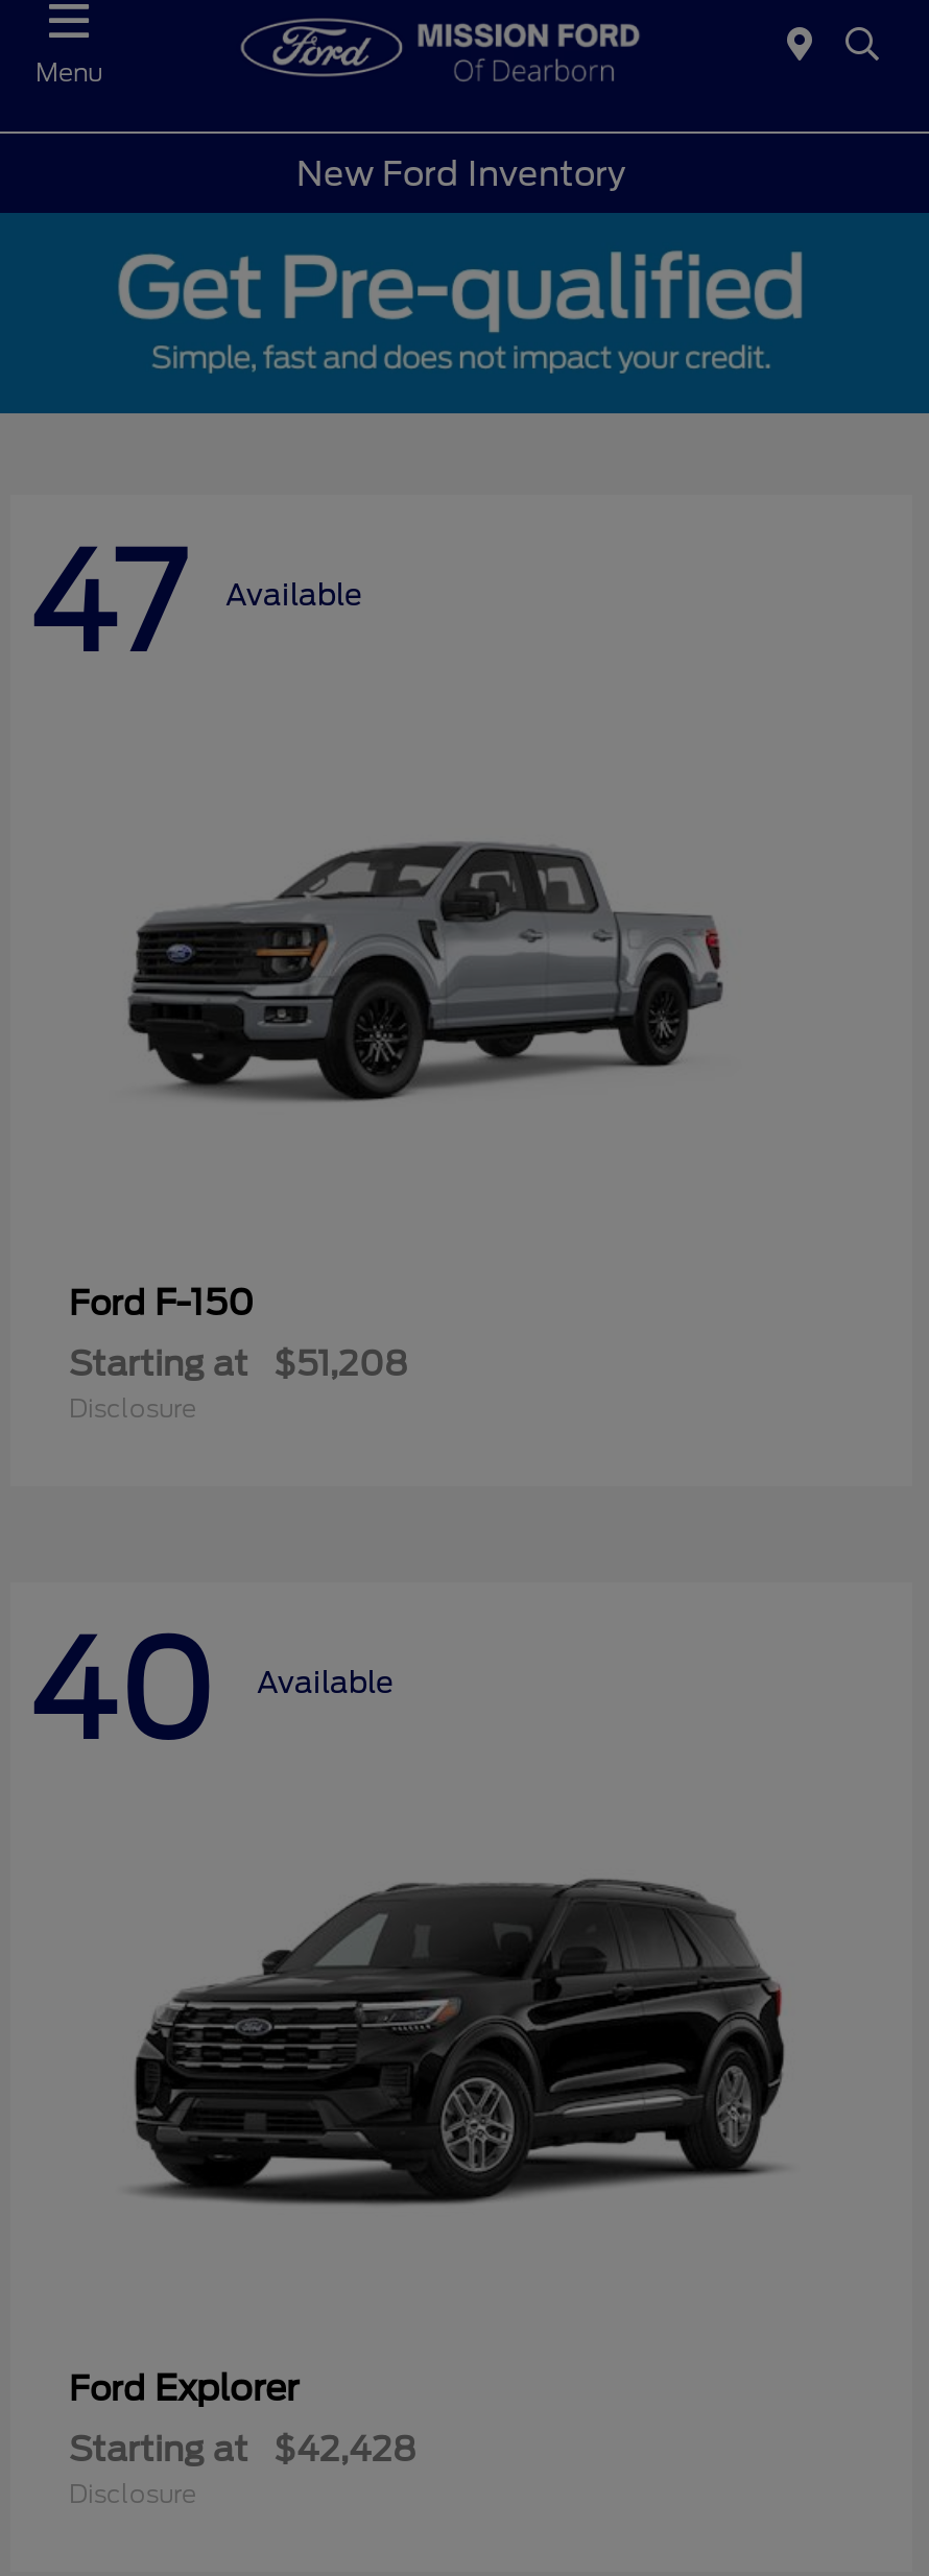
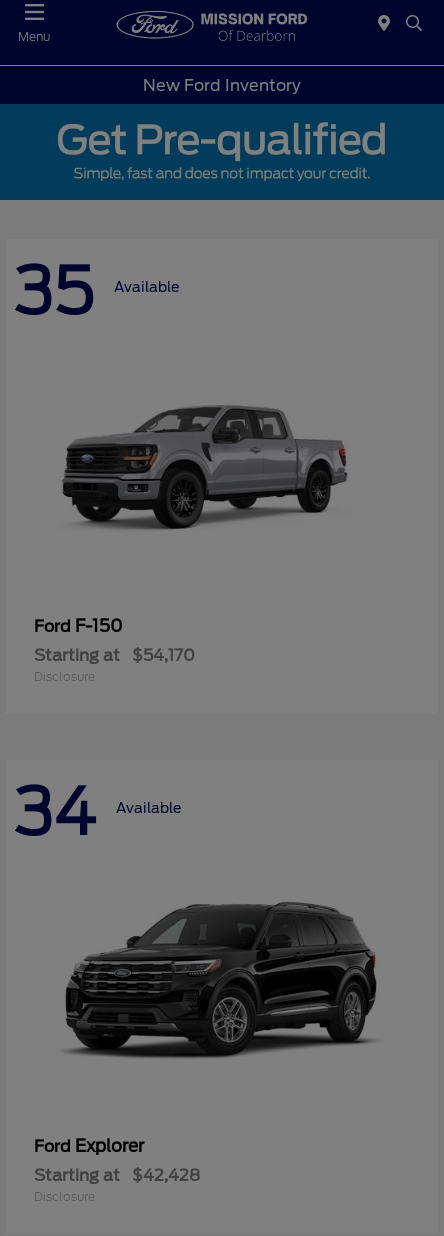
[27,524,361,683] 47 Available -> [14,253,179,329] 35 Available
[69,1343,407,1383] Starting at $51,208 -> [34,645,195,664] Starting at $54,170
[27,1612,392,1770] 40 Available -> [14,774,181,850] 34 Available

